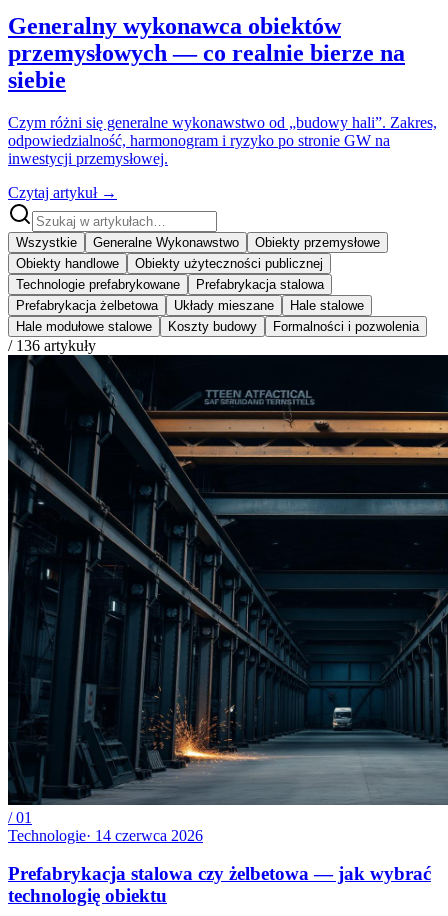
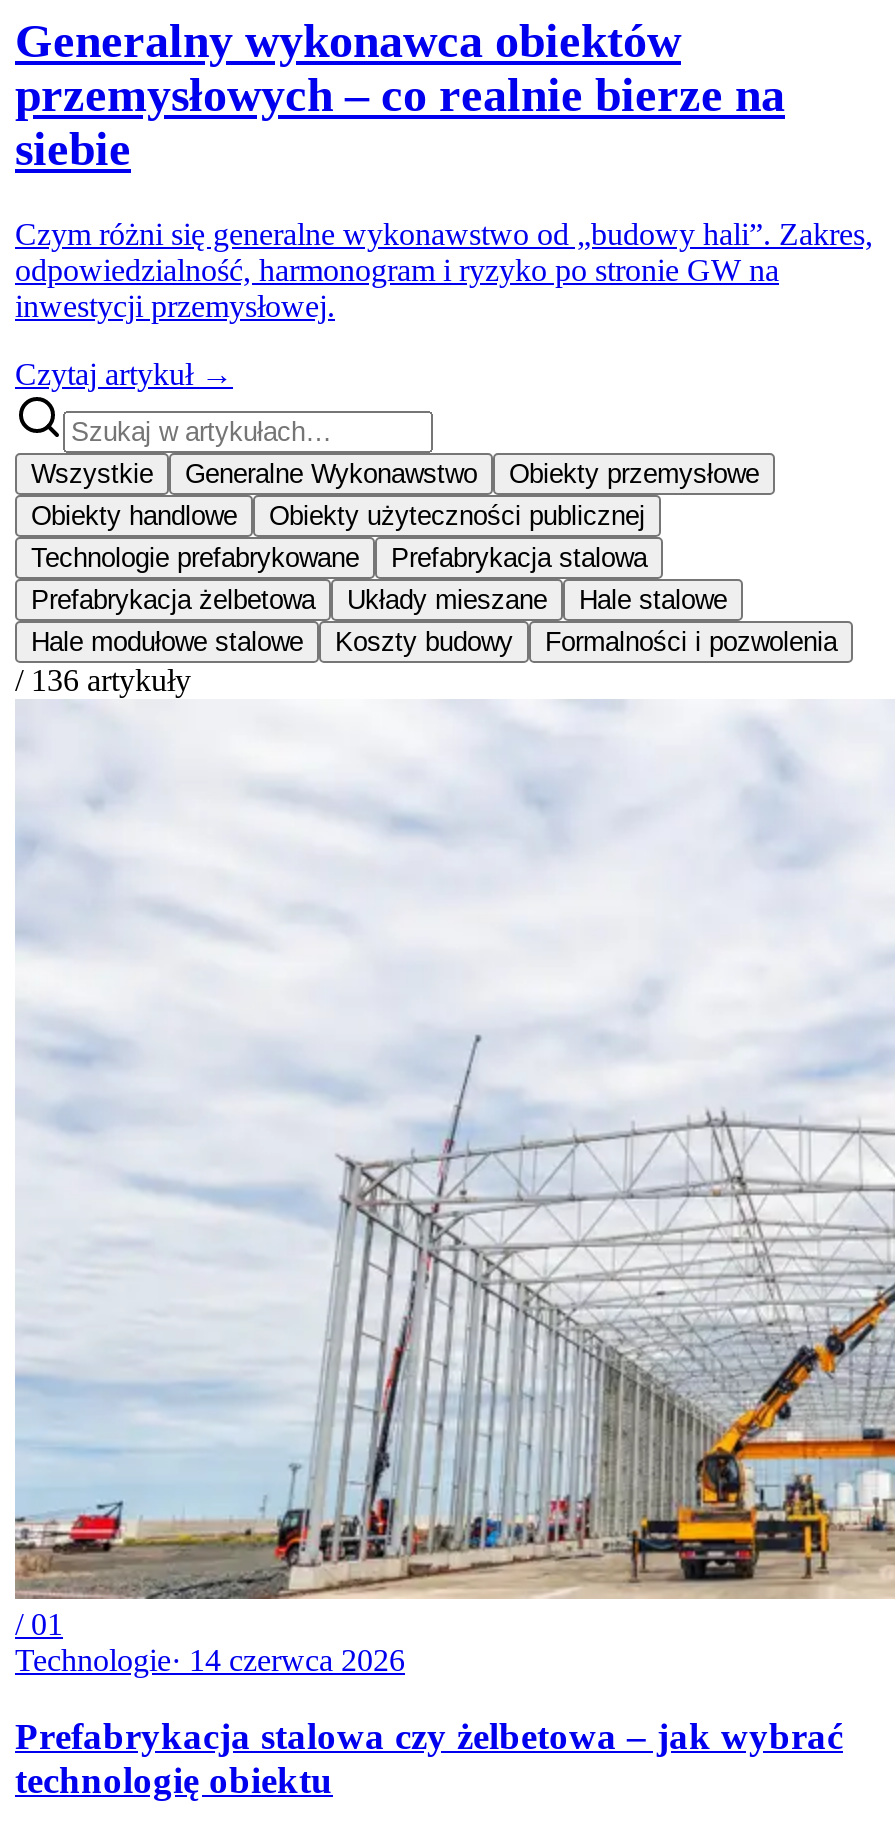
[8,40,405,66] przemysłowych — co realnie bierze na -> [15,69,785,121] przemysłowych – co realnie bierze na
[7,354,445,806] [image] -> [13,699,889,1601] [image]
[8,863,431,884] Prefabrykacja stalowa czy żelbetowa — jak wybrać -> [15,1716,843,1758] Prefabrykacja stalowa czy żelbetowa – jak wybrać

